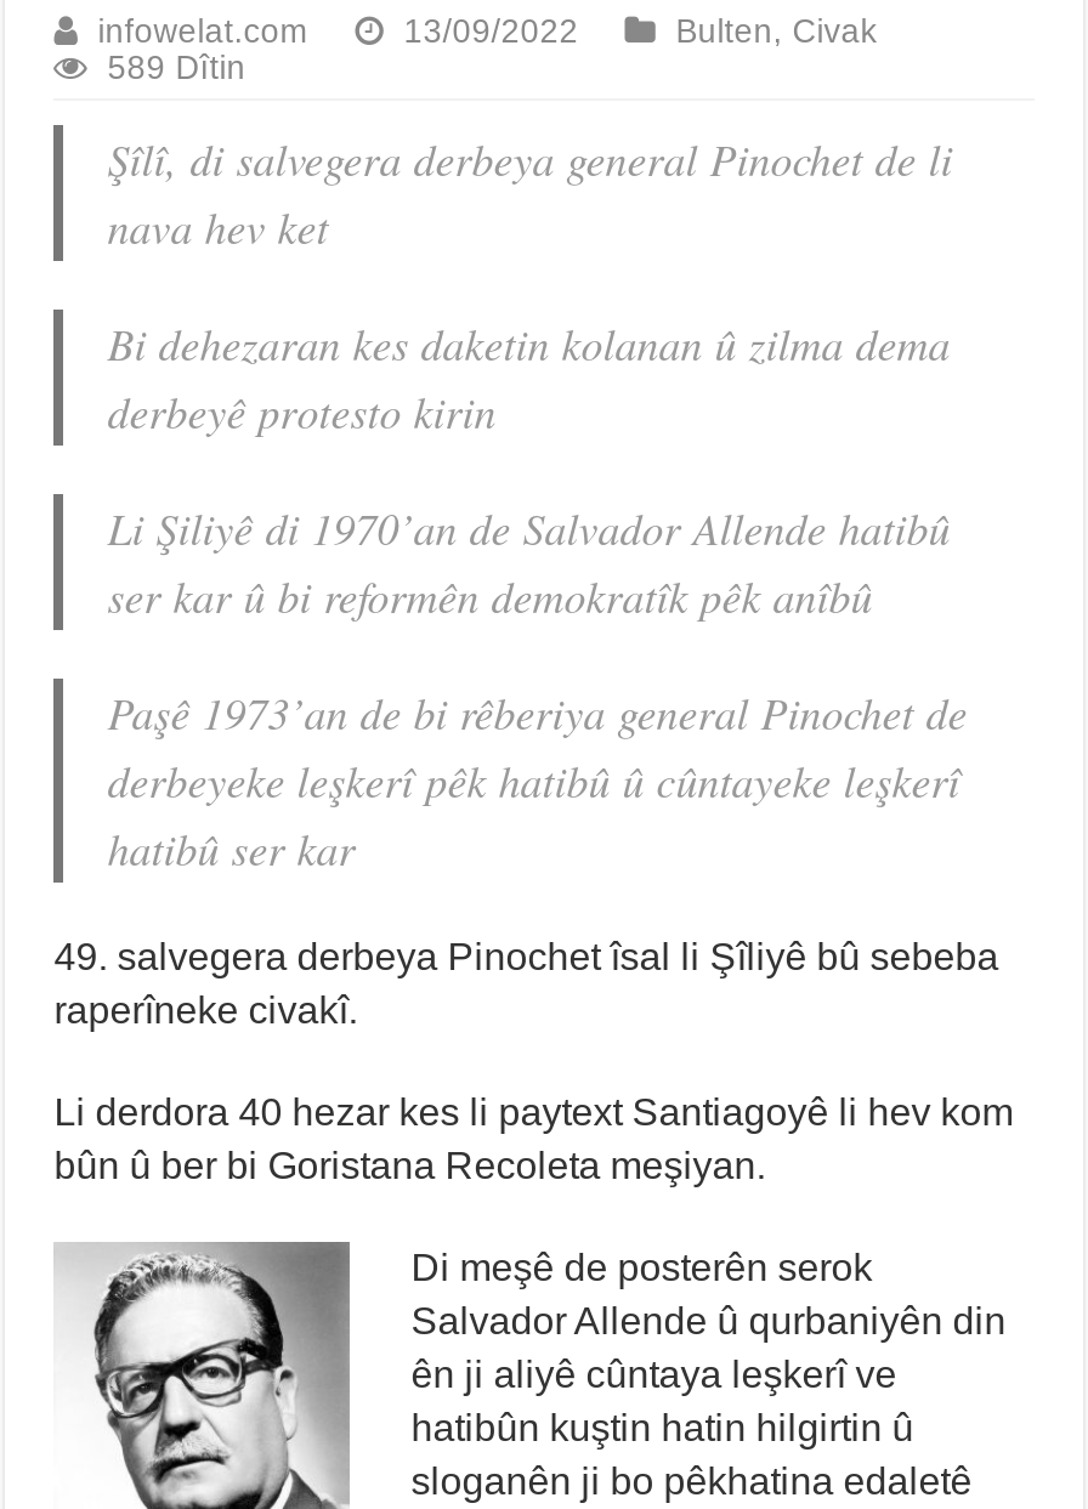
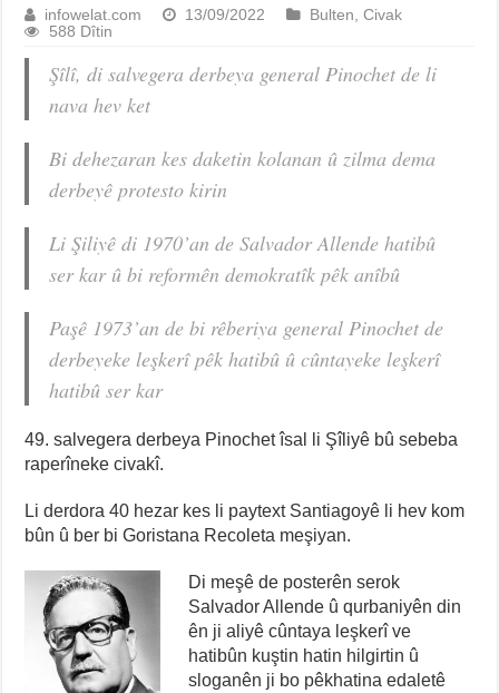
[107,51,246,87] 589 Dîtin -> [49,24,113,41] 588 Dîtin

